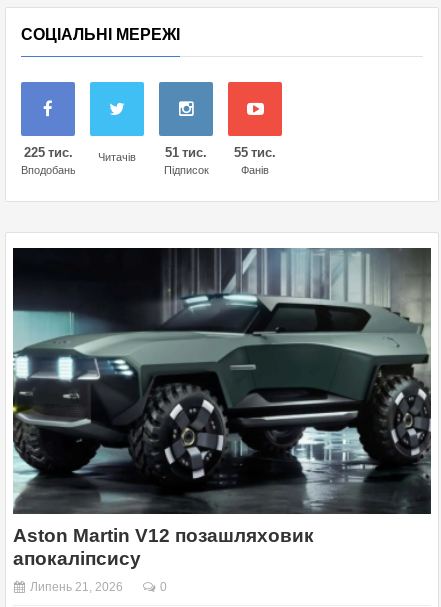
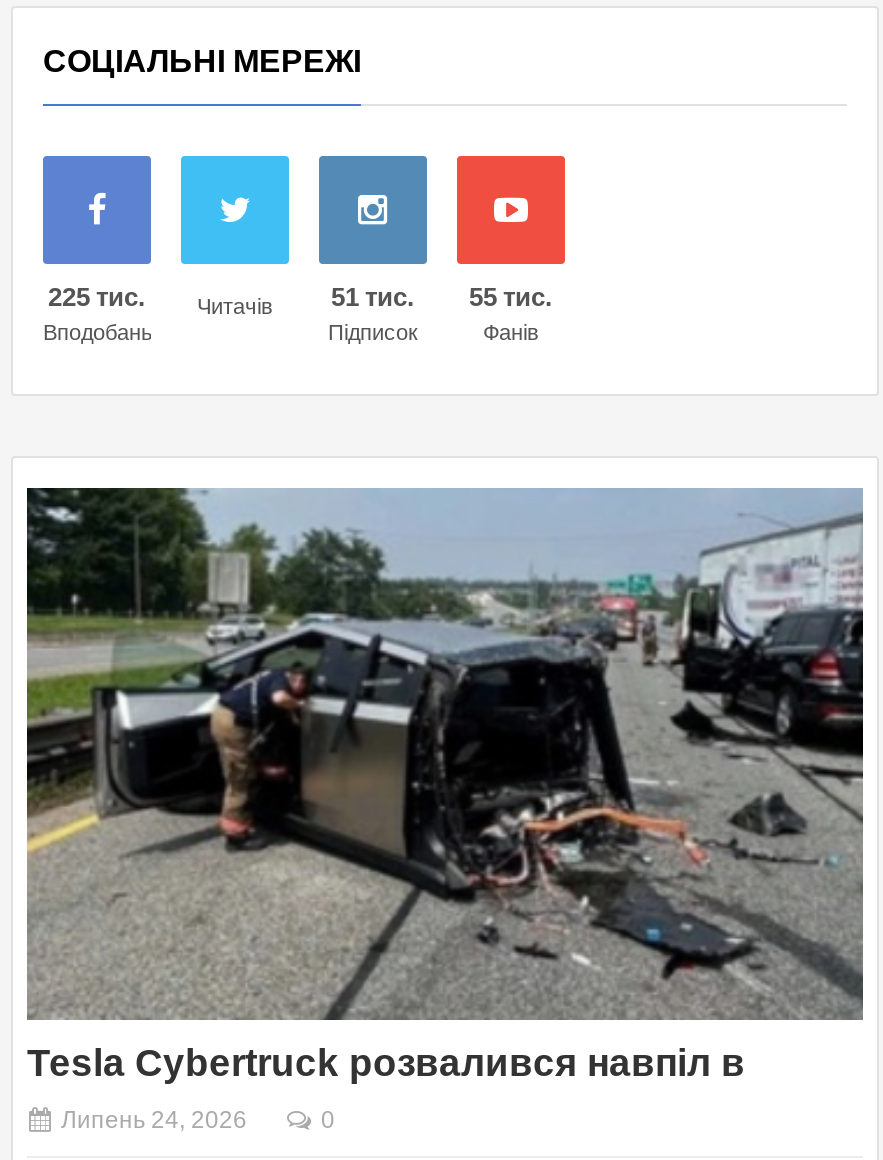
[13,247,431,569] [image] | Aston Martin V12 позашляховик | апокаліпсису -> [27,488,863,1084] [image] | Tesla Cybertruck розвалився навпіл в
[30,580,123,594] Липень 21, 2026 -> [61,1106,247,1134] Липень 24, 2026

